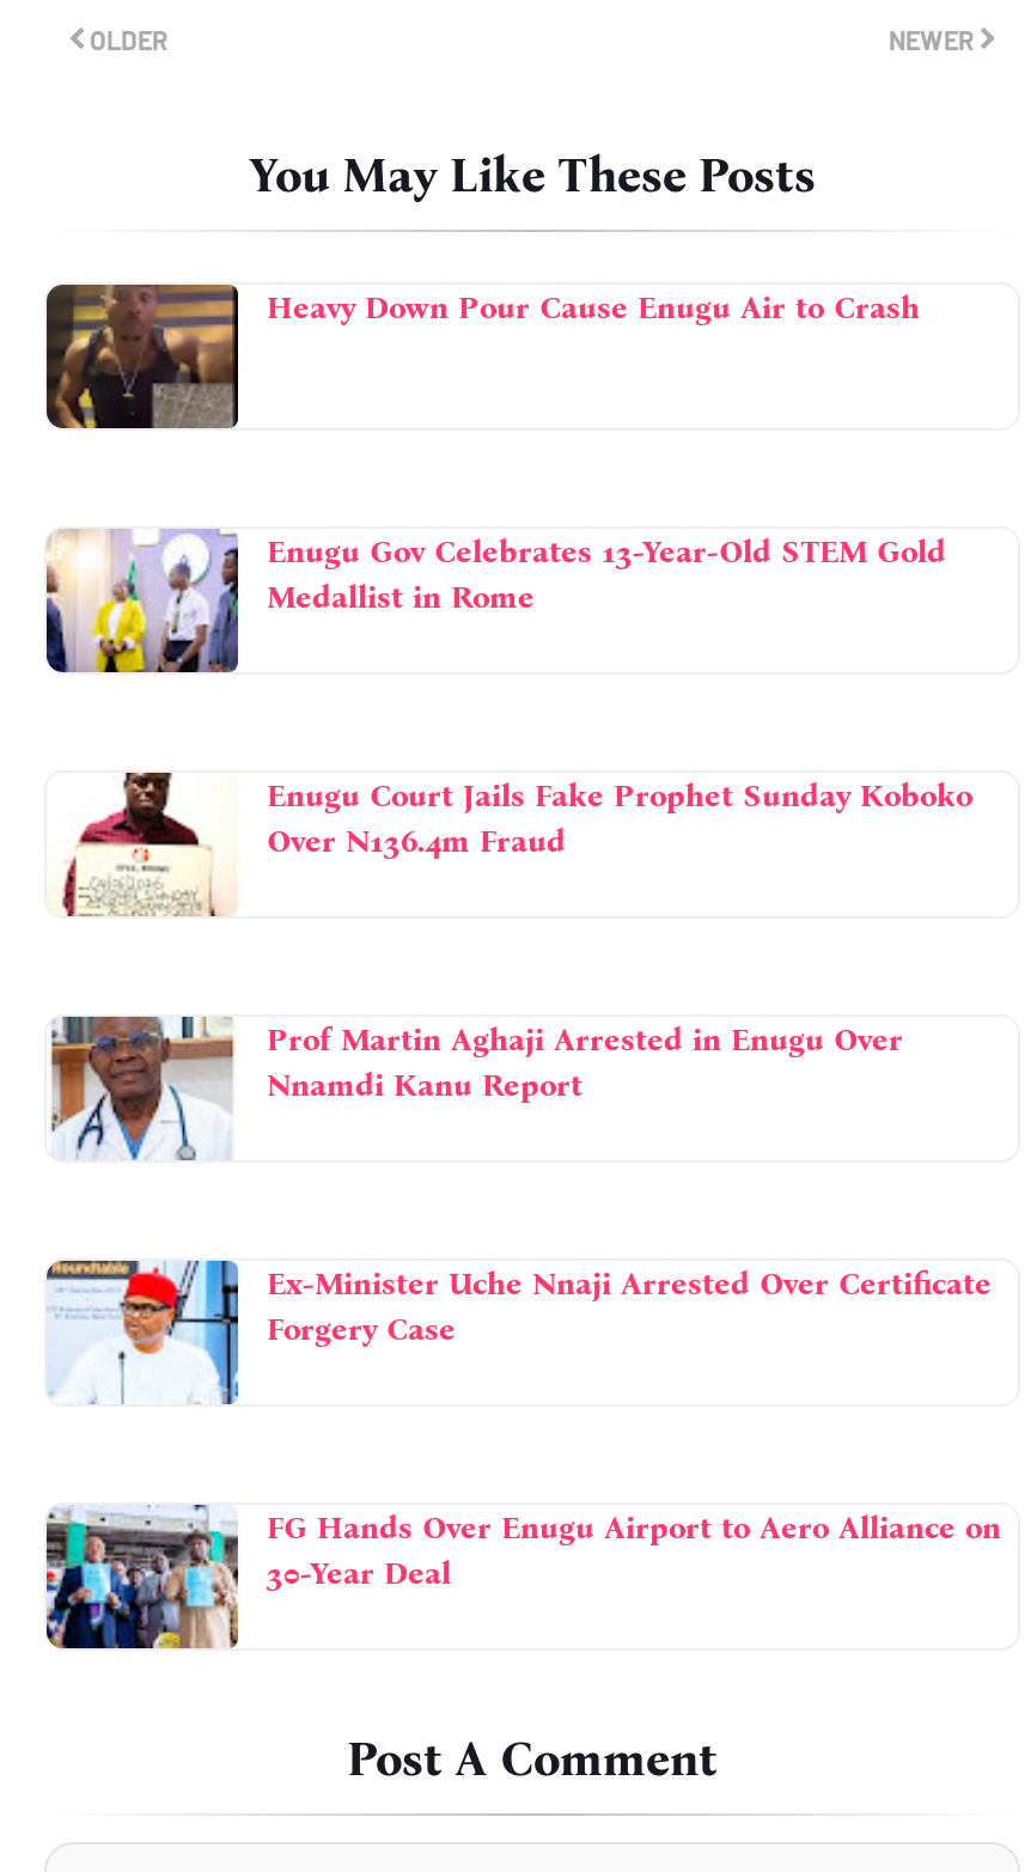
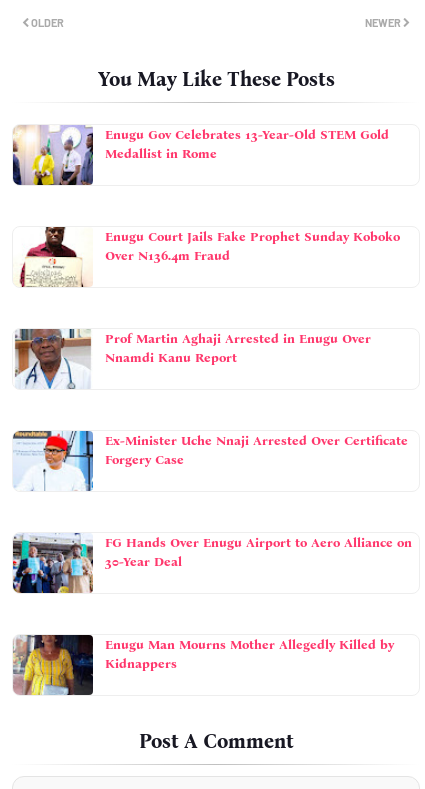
[44,282,920,431] [image] | Heavy Down Pour Cause Enugu Air to Crash -> none
moved [42,526,1001,1591] -> [11,124,412,569]: [image] | Enugu Gov Celebrates 13-Year-Old STEM Gold | Medallist in Rome | ... | FG Hands Over Enugu Airport to Aero Alliance on | 30-Year Deal
none -> [13,634,394,696] [image] | Enugu Man Mourns Mother Allegedly Killed by | Kidnappers

